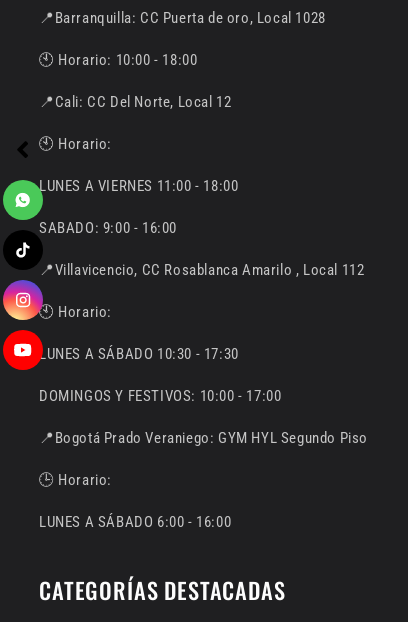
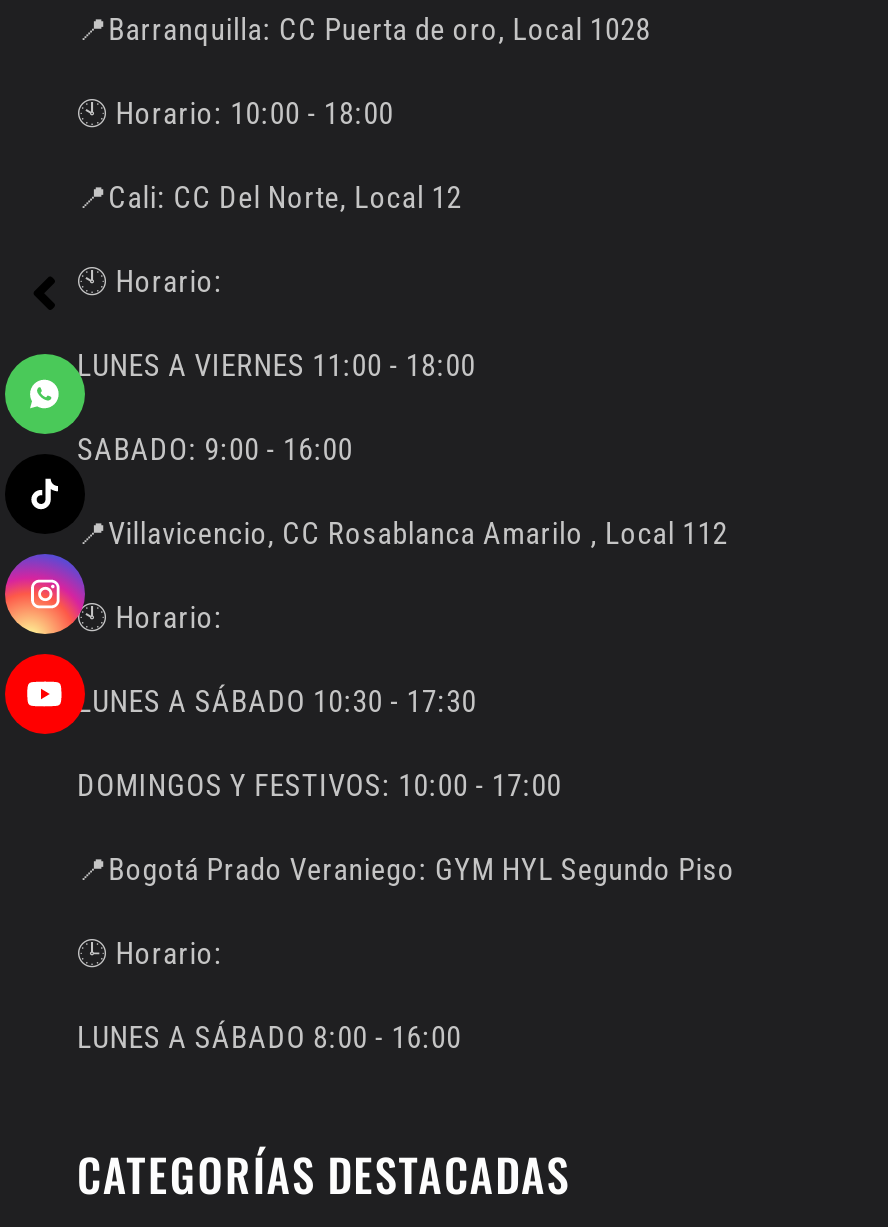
[39,513,231,531] LUNES A SÁBADO 6:00 - 16:00 -> [77,1020,461,1056] LUNES A SÁBADO 8:00 - 16:00

